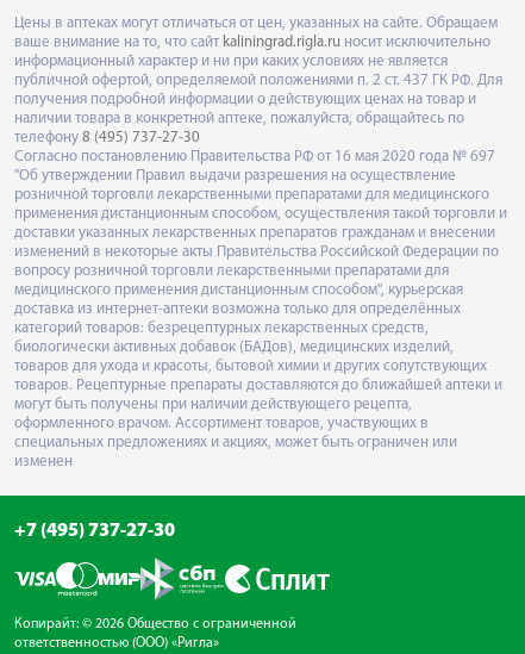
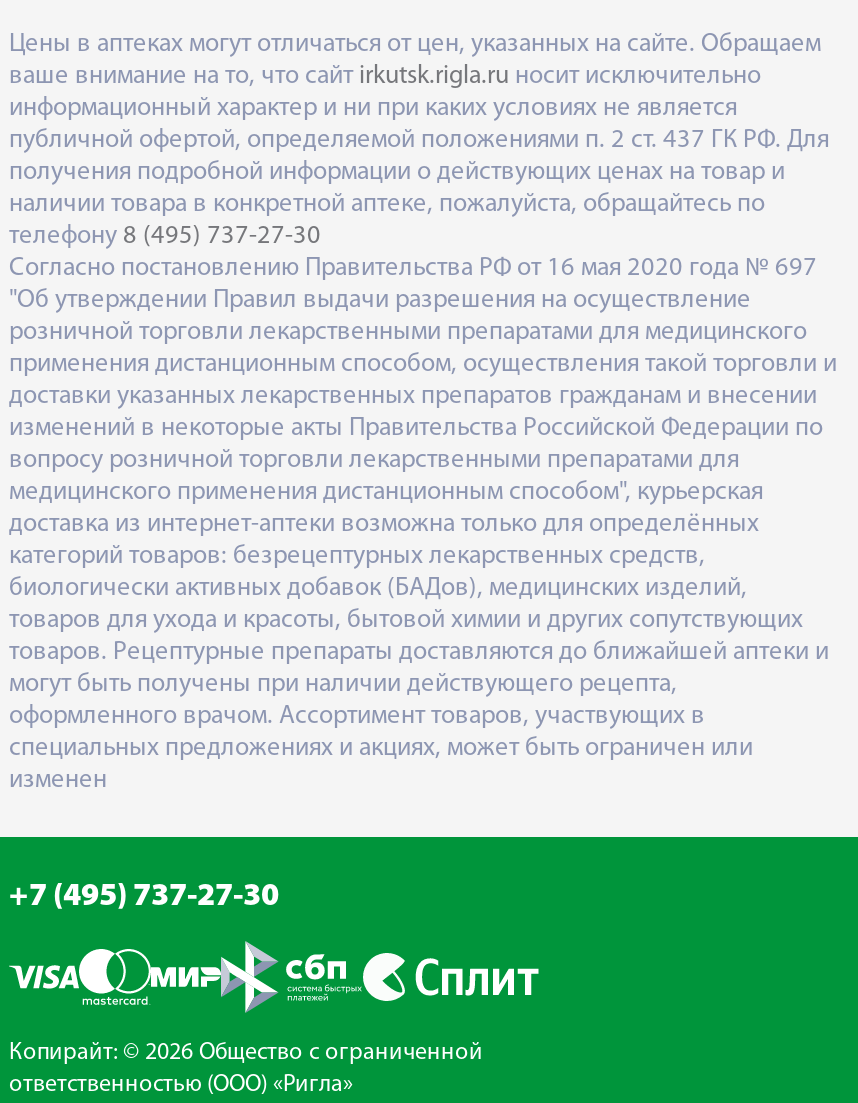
[14,34,490,50] ваше внимание на то, что сайт kaliningrad.rigla.ru носит исключительно -> [9,63,761,89] ваше внимание на то, что сайт irkutsk.rigla.ru носит исключительно

